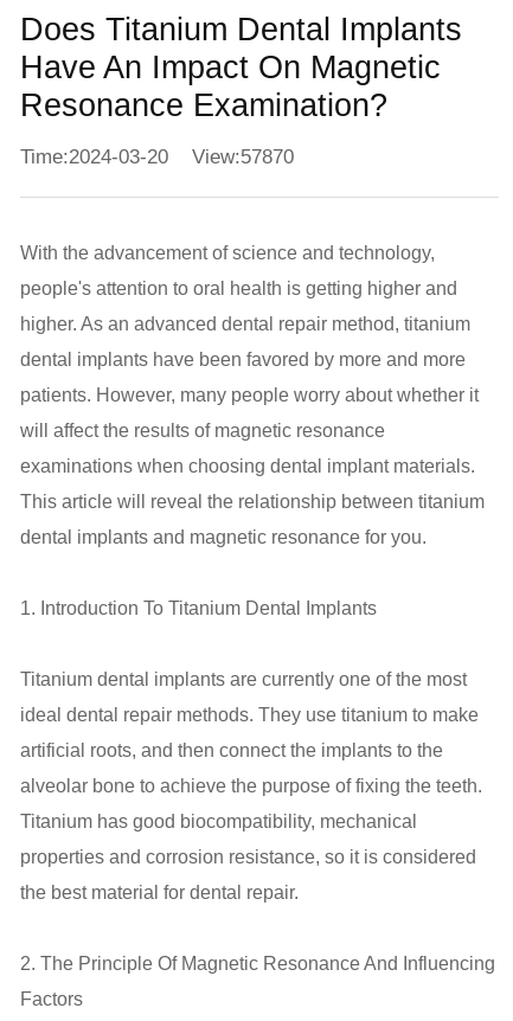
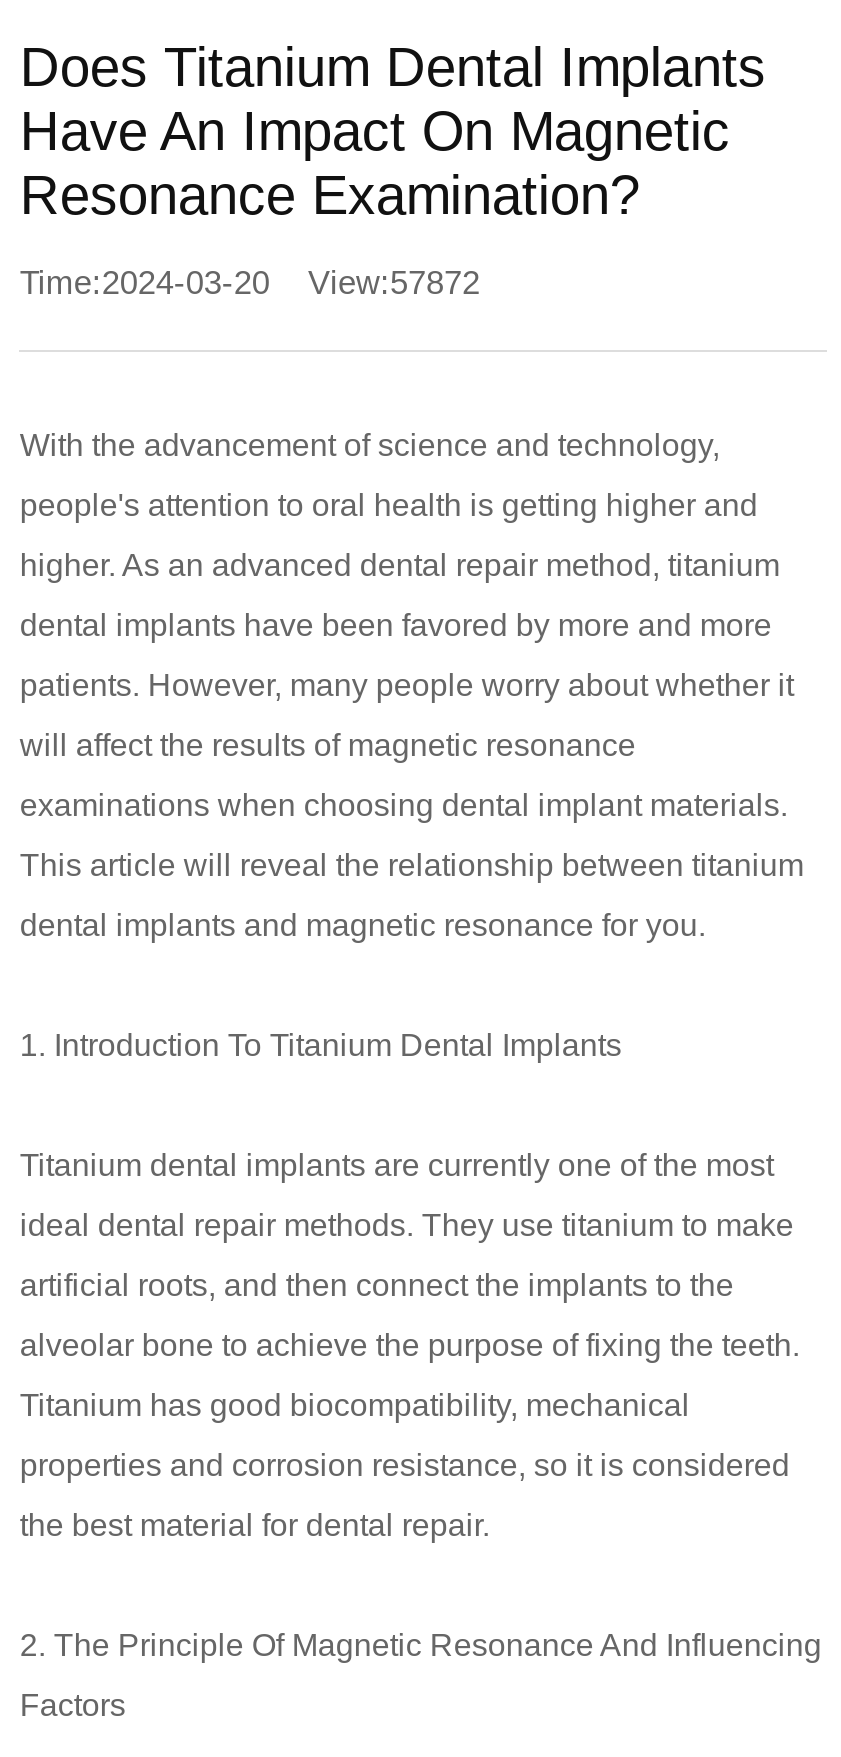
[21,145,293,168] Time:2024-03-20 View:57870 -> [20,263,480,301] Time:2024-03-20 View:57872

